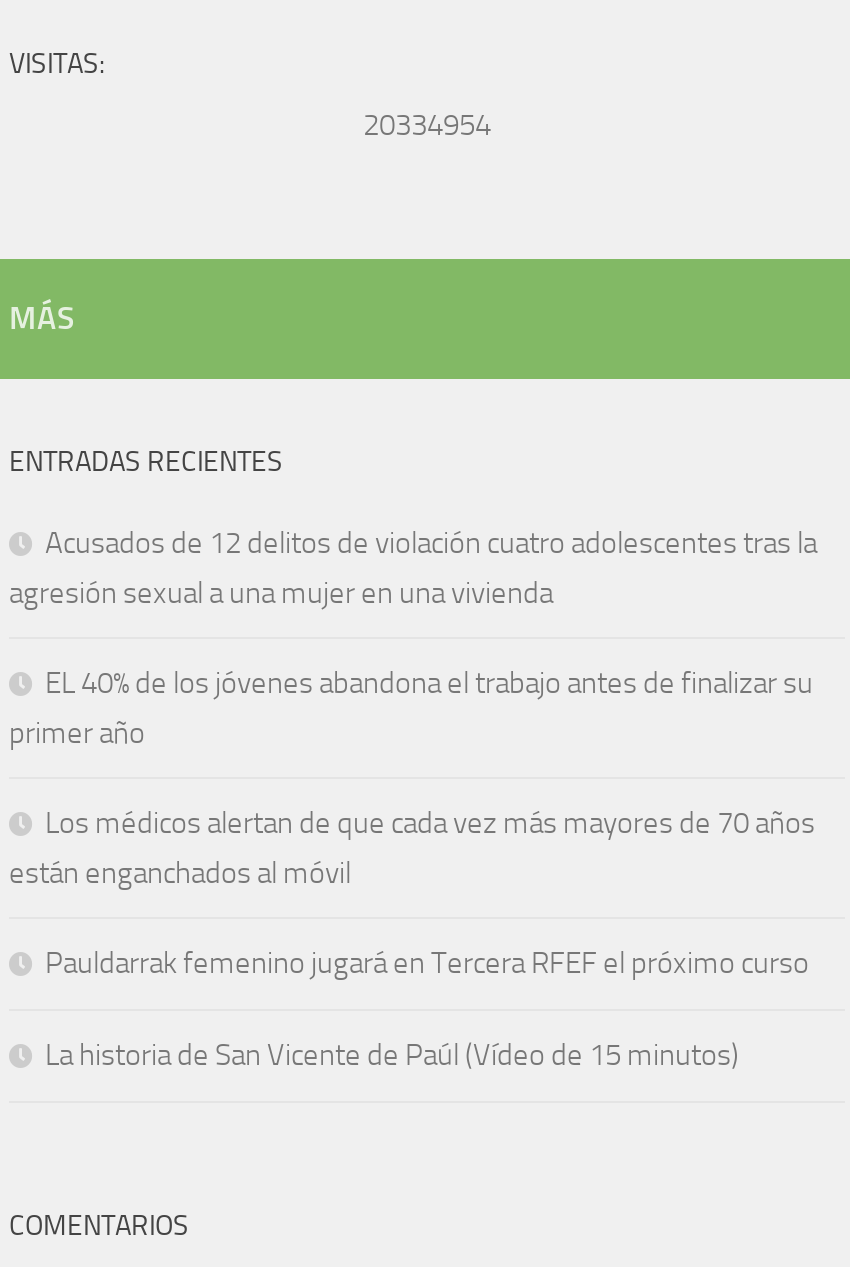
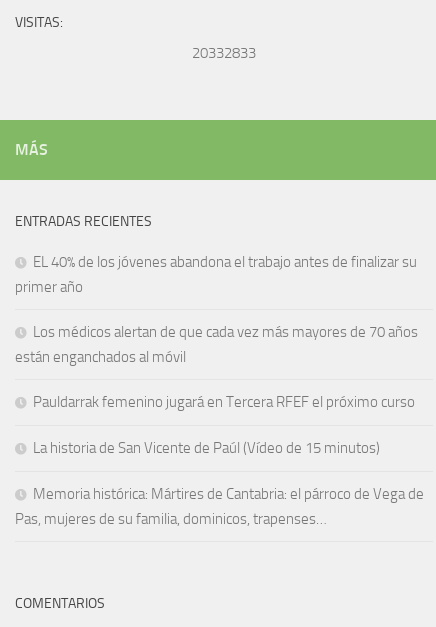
[363,107,491,143] 20334954 -> [192,44,256,62] 20332833
[9,525,817,611] Acusados de 12 delitos de violación cuatro adolescentes tras la | agresión sexual a una mujer en una vivienda -> none
moved [9,665,815,1073] -> [15,253,418,457]: EL 40% de los jóvenes abandona el trabajo antes de finalizar su | primer año | Los médicos alertan de que cada vez más mayores de 70 años | están enganchados al móvil | Pauldarrak femenino jugará en Tercera RFEF el próximo curso | La historia de San Vicente de Paúl (Vídeo de 15 minutos)
none -> [15,485,424,528] Memoria histórica: Mártires de Cantabria: el párroco de Vega de | Pas, mujeres de su familia, dominicos, trapenses…

